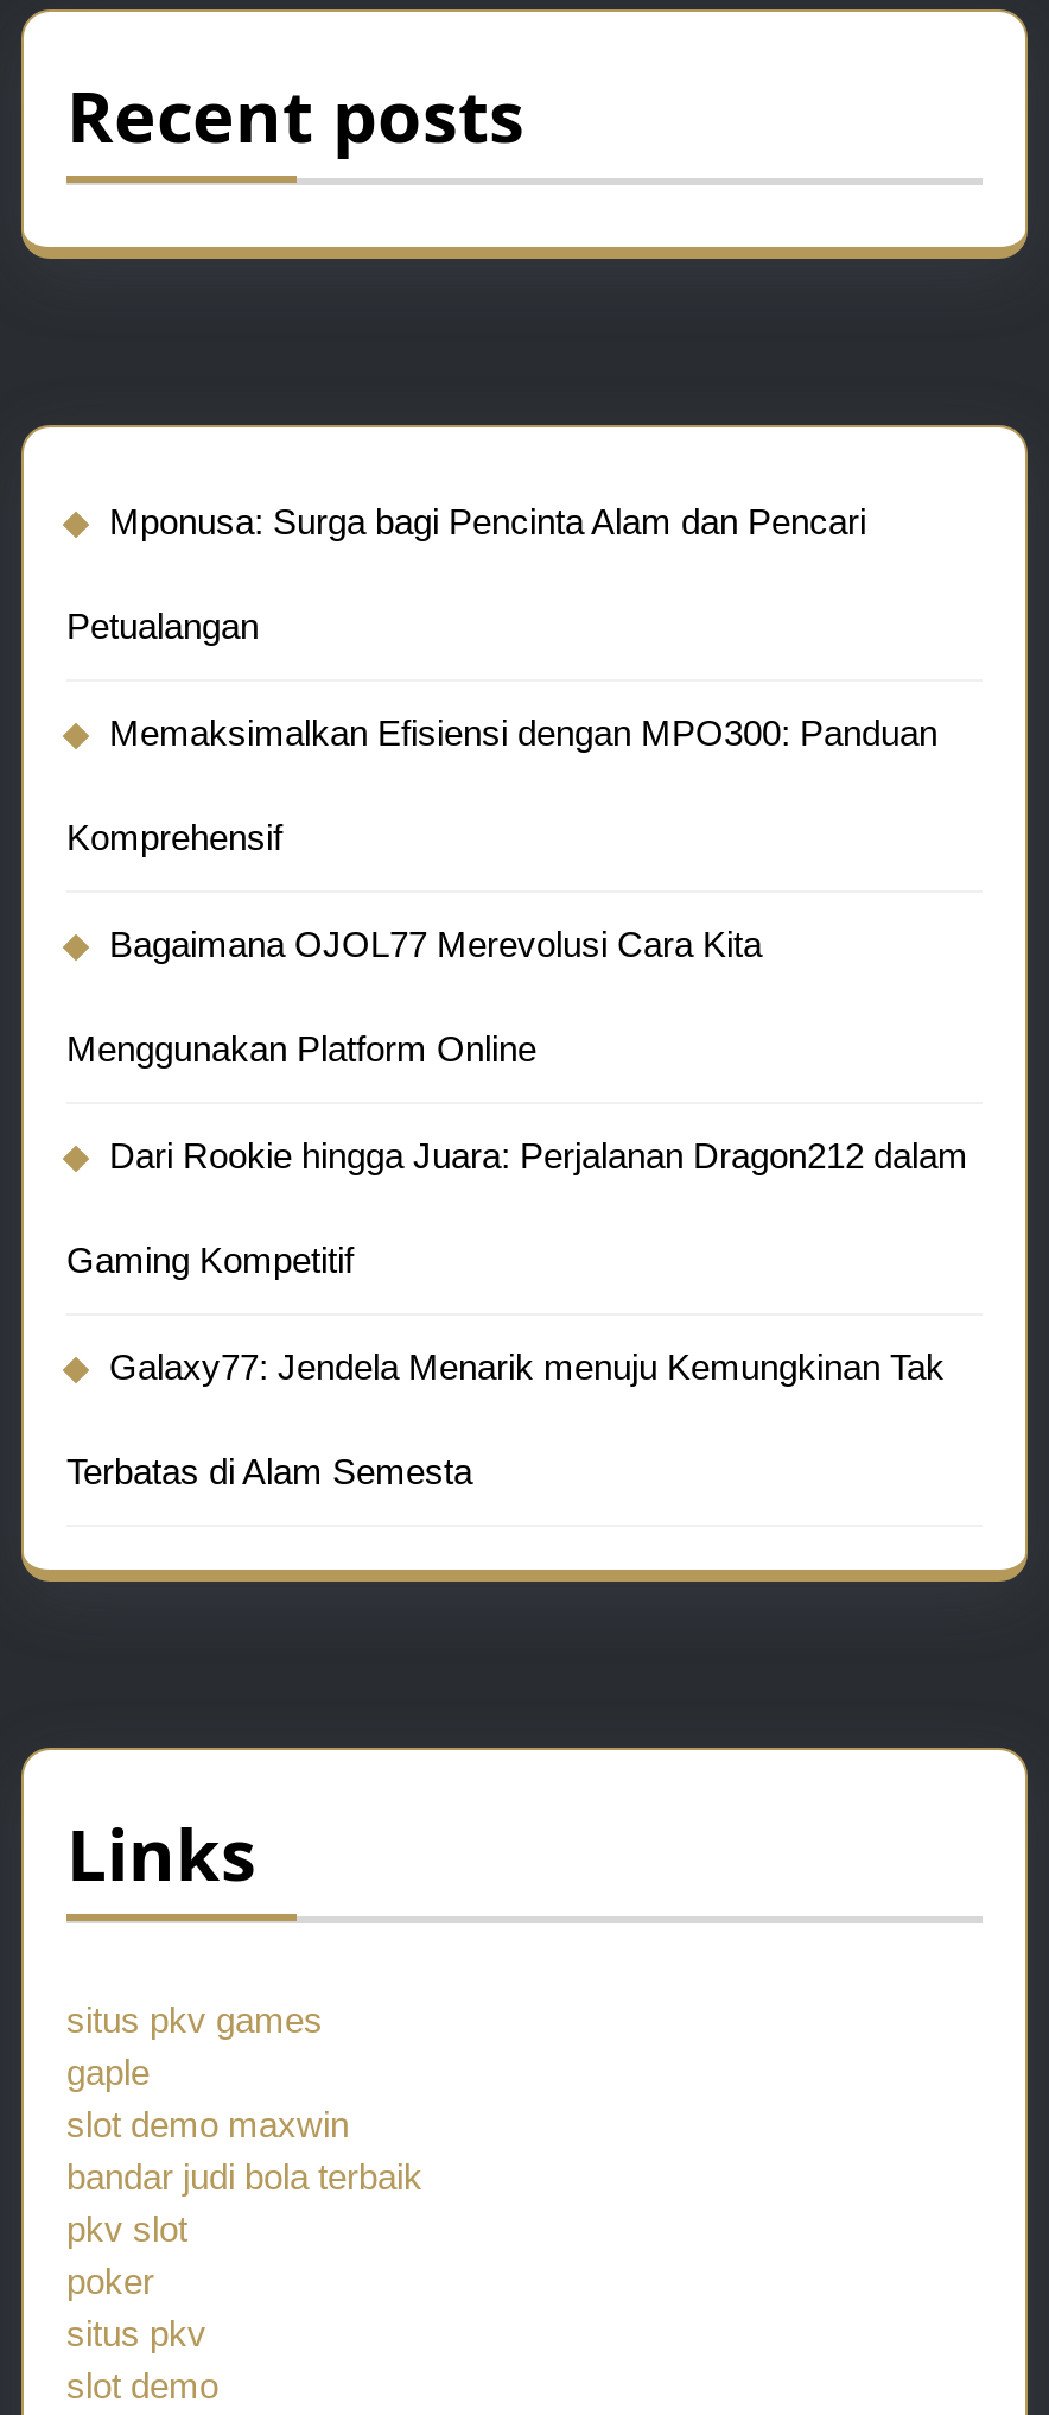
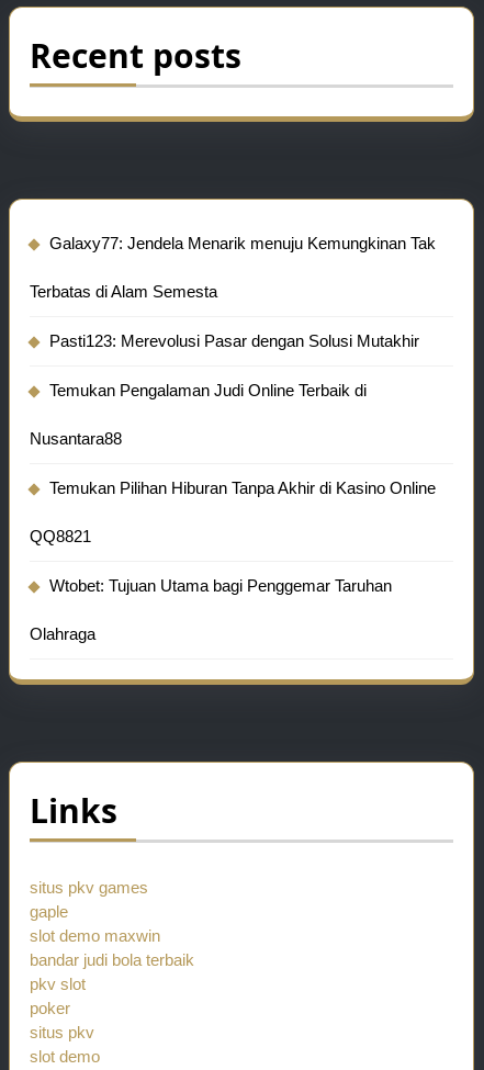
[66,501,968,1279] Mponusa: Surga bagi Pencinta Alam dan Pencari | Petualangan | Memaksimalkan Efisiensi dengan MPO300: Panduan | Komprehensif | Bagaimana OJOL77 Merevolusi Cara Kita | Menggunakan Platform Online | Dari Rookie hingga Juara: Perjalanan Dragon212 dalam | Gaming Kompetitif -> none
moved [66,1346,945,1491] -> [30,234,436,300]: Galaxy77: Jendela Menarik menuju Kemungkinan Tak | Terbatas di Alam Semesta
none -> [30,331,436,643] Pasti123: Merevolusi Pasar dengan Solusi Mutakhir | Temukan Pengalaman Judi Online Terbaik di | Nusantara88 | Temukan Pilihan Hiburan Tanpa Akhir di Kasino Online | QQ8821 | Wtobet: Tujuan Utama bagi Penggemar Taruhan | Olahraga

